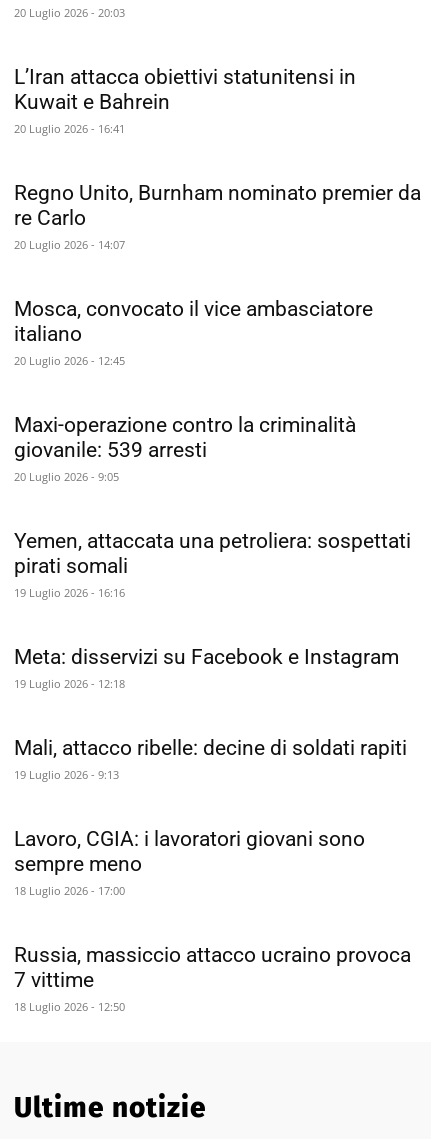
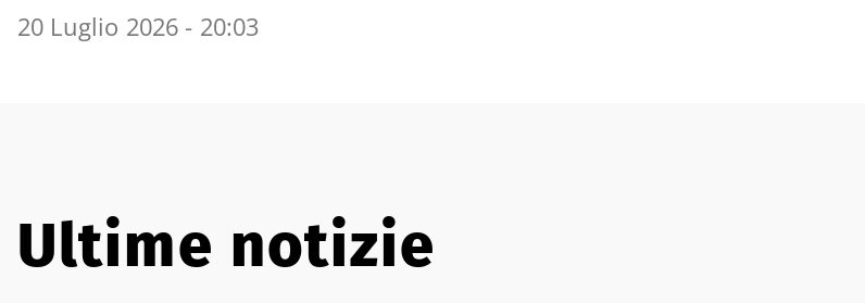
[14,65,421,1014] L’Iran attacca obiettivi statunitensi in | Kuwait e Bahrein | 20 Luglio 2026 - 16:41 | Regno Unito, Burnham nominato premier da | re Carlo | 20 Luglio 2026 - 14:07 | Mosca, convocato il vice ambasciatore | italiano | 20 Luglio 2026 - 12:45 | Maxi-operazione contro la criminalità | giovanile: 539 arresti | 20 Luglio 2026 - 9:05 | Yemen, attaccata una petroliera: sospettati | pirati somali | 19 Luglio 2026 - 16:16 | Meta: disservizi su Facebook e Instagram | 19 Luglio 2026 - 12:18 | Mali, attacco ribelle: decine di soldati rapiti | 19 Luglio 2026 - 9:13 | Lavoro, CGIA: i lavoratori giovani sono | sempre meno | 18 Luglio 2026 - 17:00 | Russia, massiccio attacco ucraino provoca | 7 vittime | 18 Luglio 2026 - 12:50 -> none

